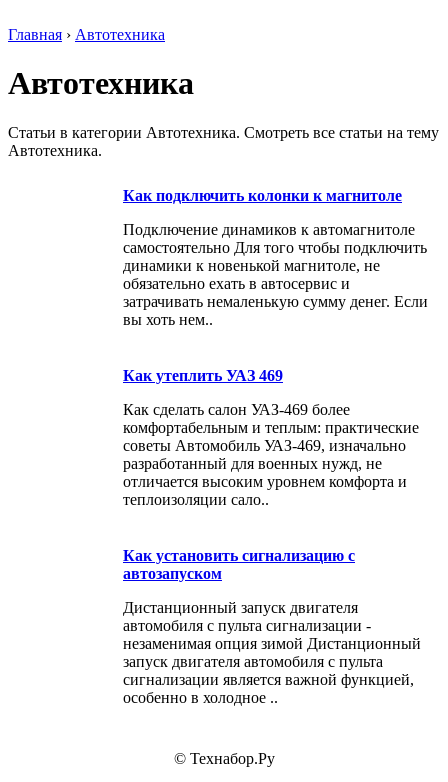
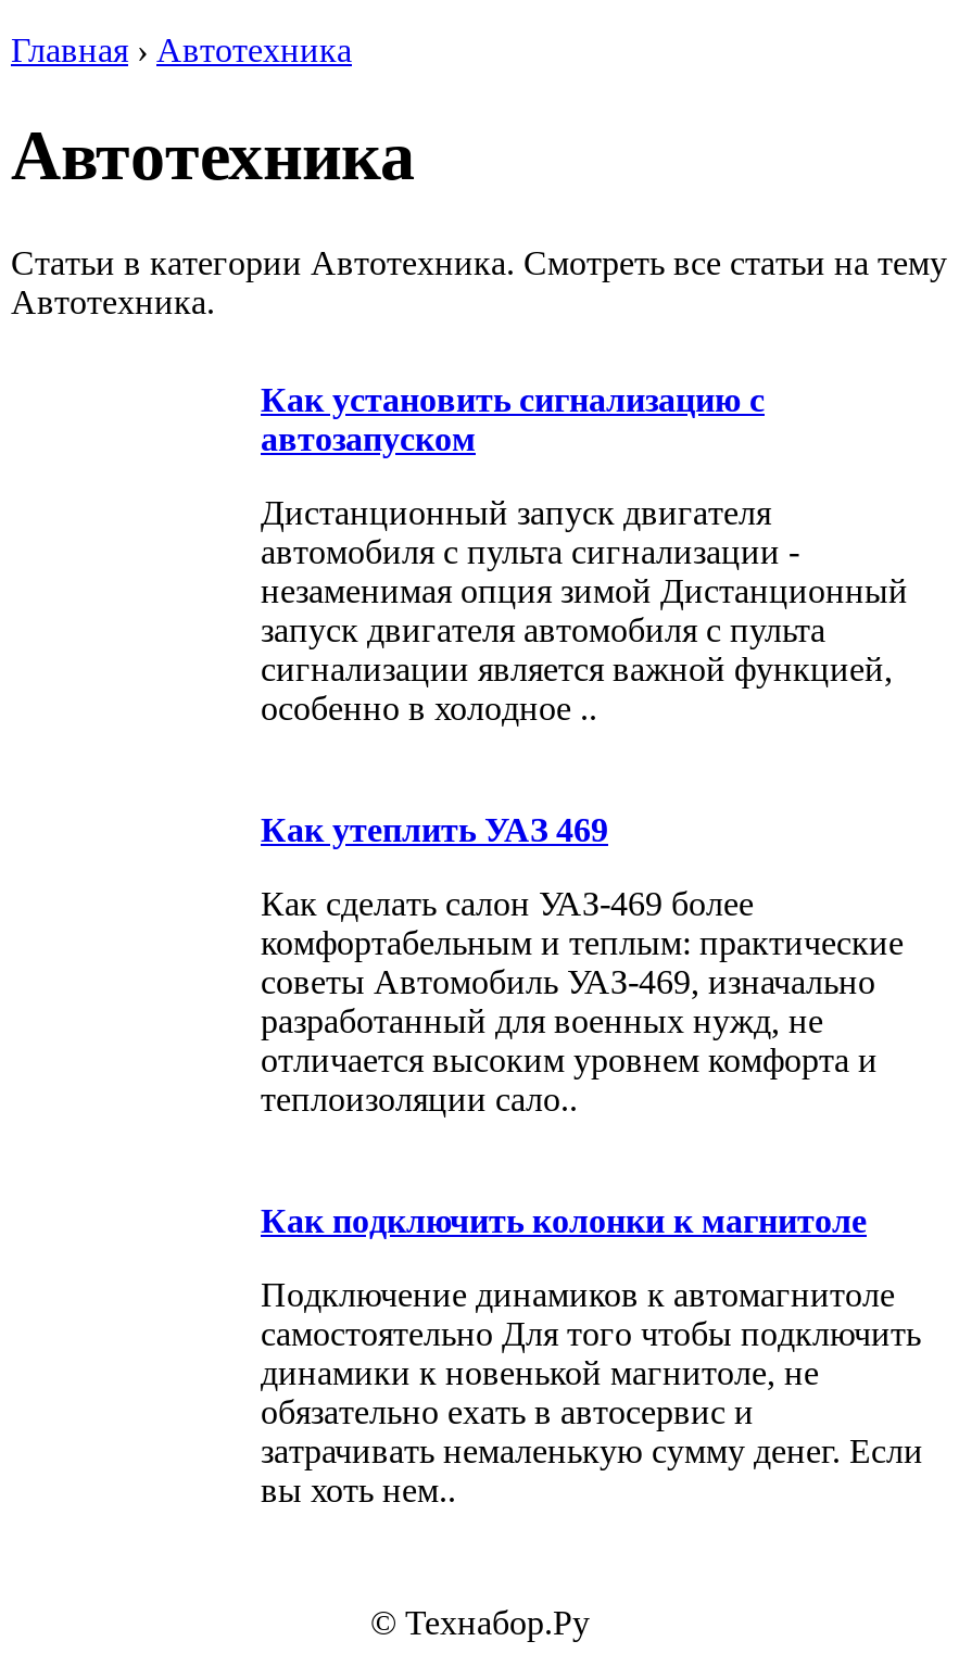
moved [123,187,428,508] -> [261,811,923,1508]: Как подключить колонки к магнитоле | Подключение динамиков к автомагнитоле | самостоятельно Для того чтобы подключить | ... | отличается высоким уровнем комфорта и | теплоизоляции сало..
moved [123,547,421,706] -> [261,381,908,726]: Как установить сигнализацию с | автозапуском | Дистанционный запуск двигателя | автомобиля с пульта сигнализации - | незаменимая опция зимой Дистанционный | запуск двигателя автомобиля с пульта | сигнализации является важной функцией, | особенно в холодное ..

